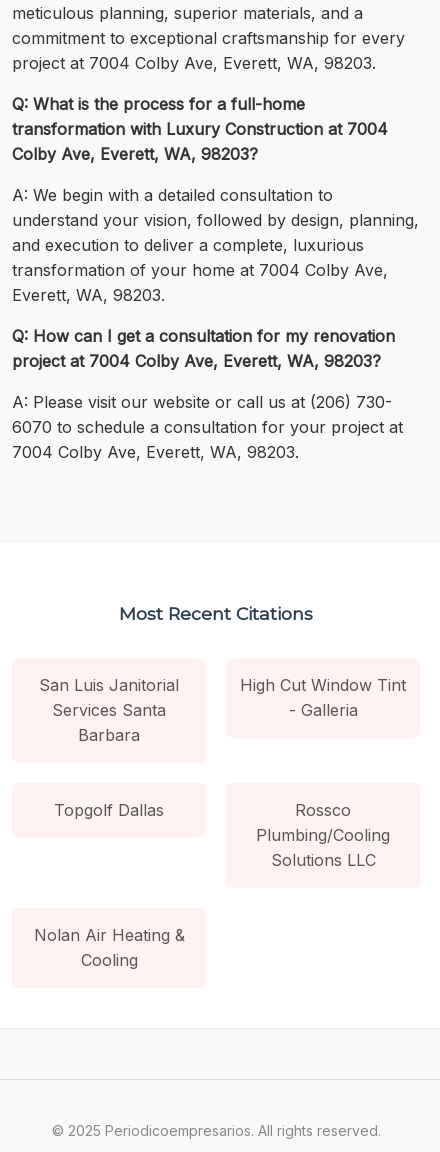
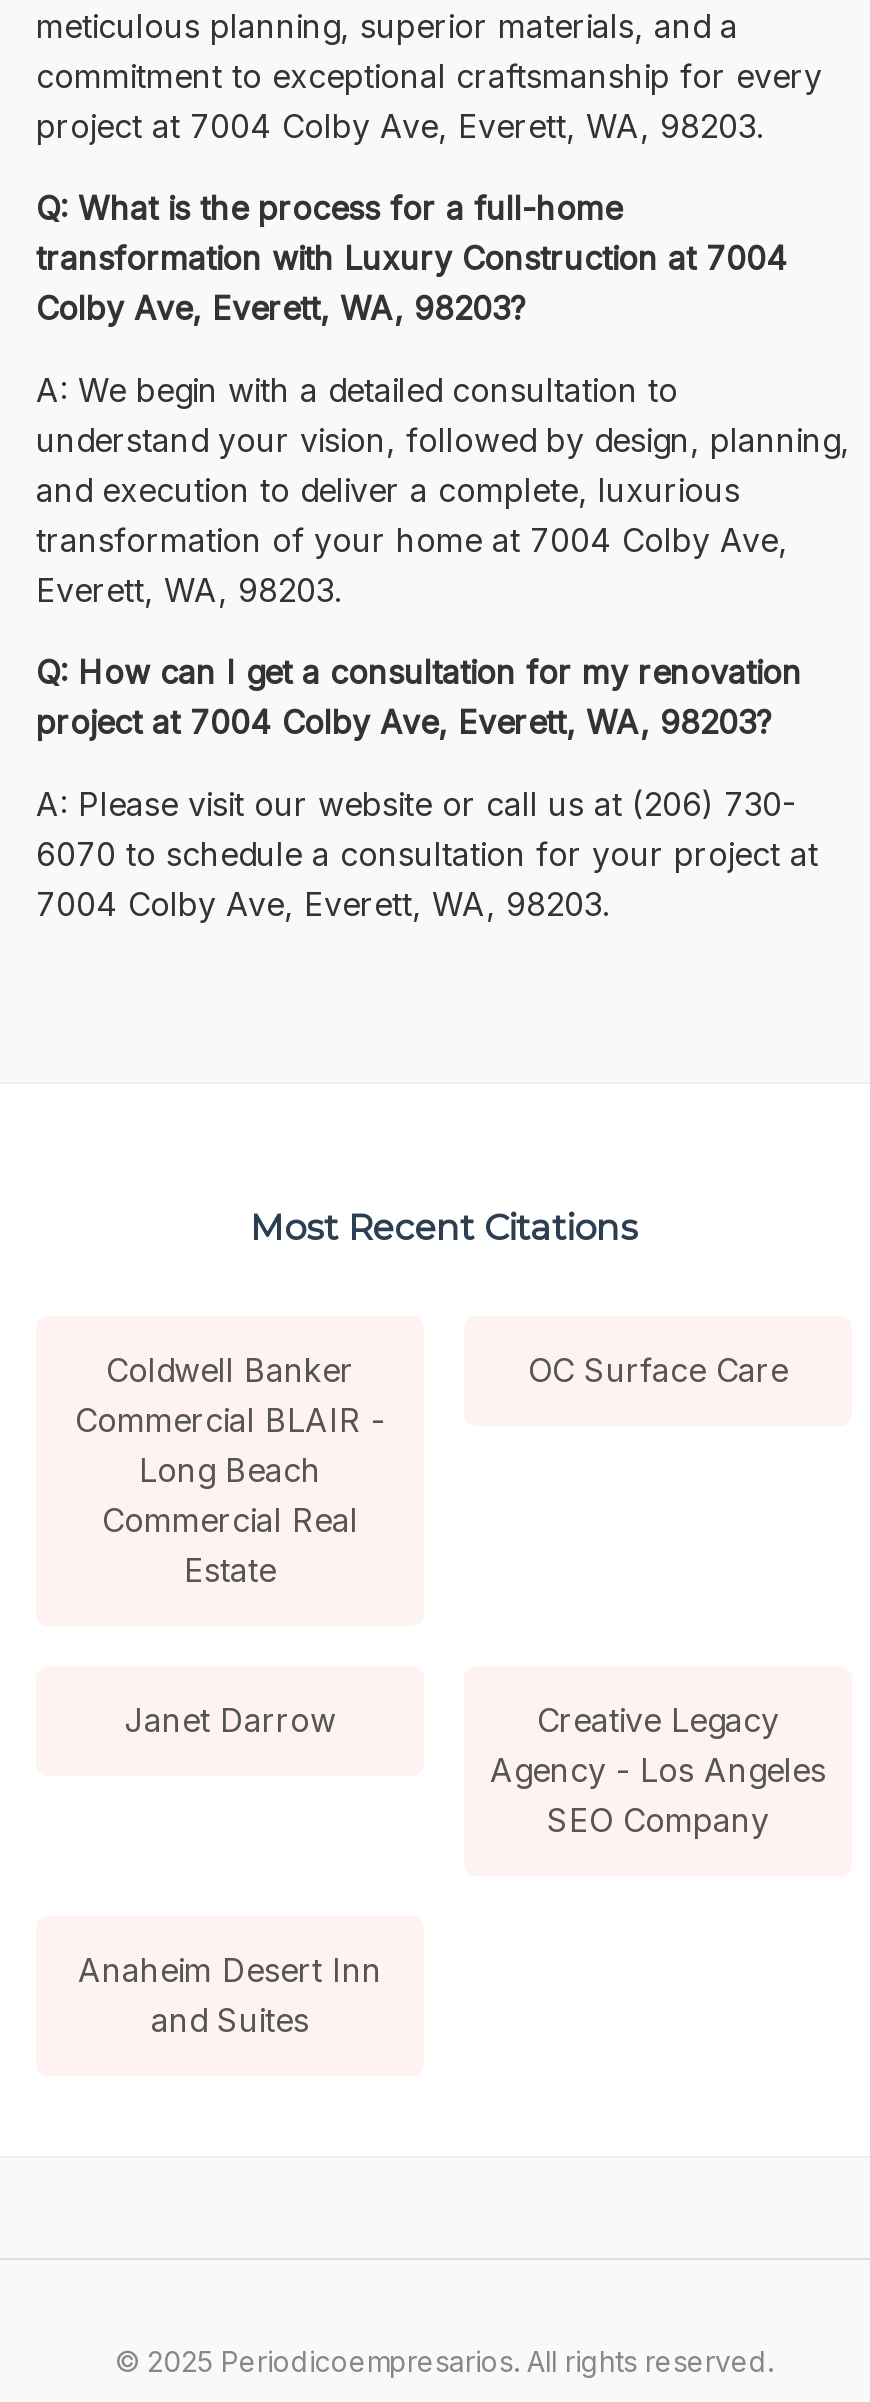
[39,675,179,745] San Luis Janitorial | Services Santa | Barbara -> [75,1350,385,1590] Coldwell Banker | Commercial BLAIR - | Long Beach | Commercial Real | Estate
[240,675,406,720] High Cut Window Tint | - Galleria -> [528,1350,788,1390] OC Surface Care
[54,800,390,870] Topgolf Dallas | Rossco | Plumbing/Cooling | Solutions LLC -> [124,1700,826,1840] Janet Darrow | Creative Legacy | Agency - Los Angeles | SEO Company
[33,925,184,970] Nolan Air Heating & | Cooling -> [78,1950,382,2040] Anaheim Desert Inn | and Suites

